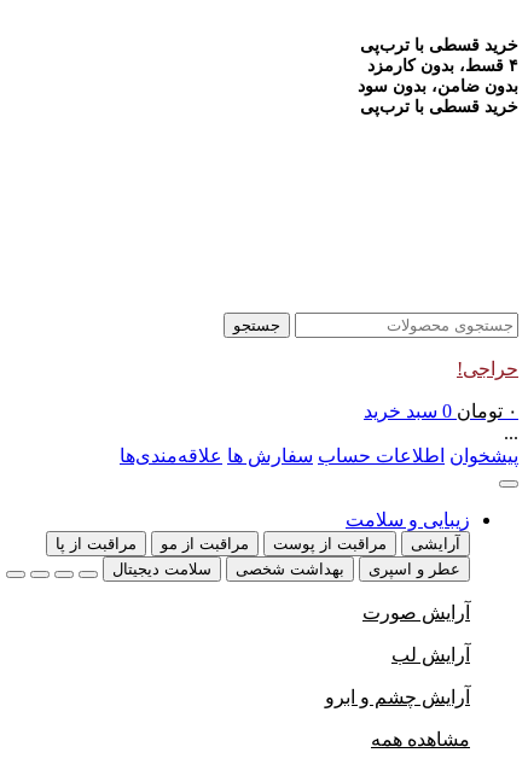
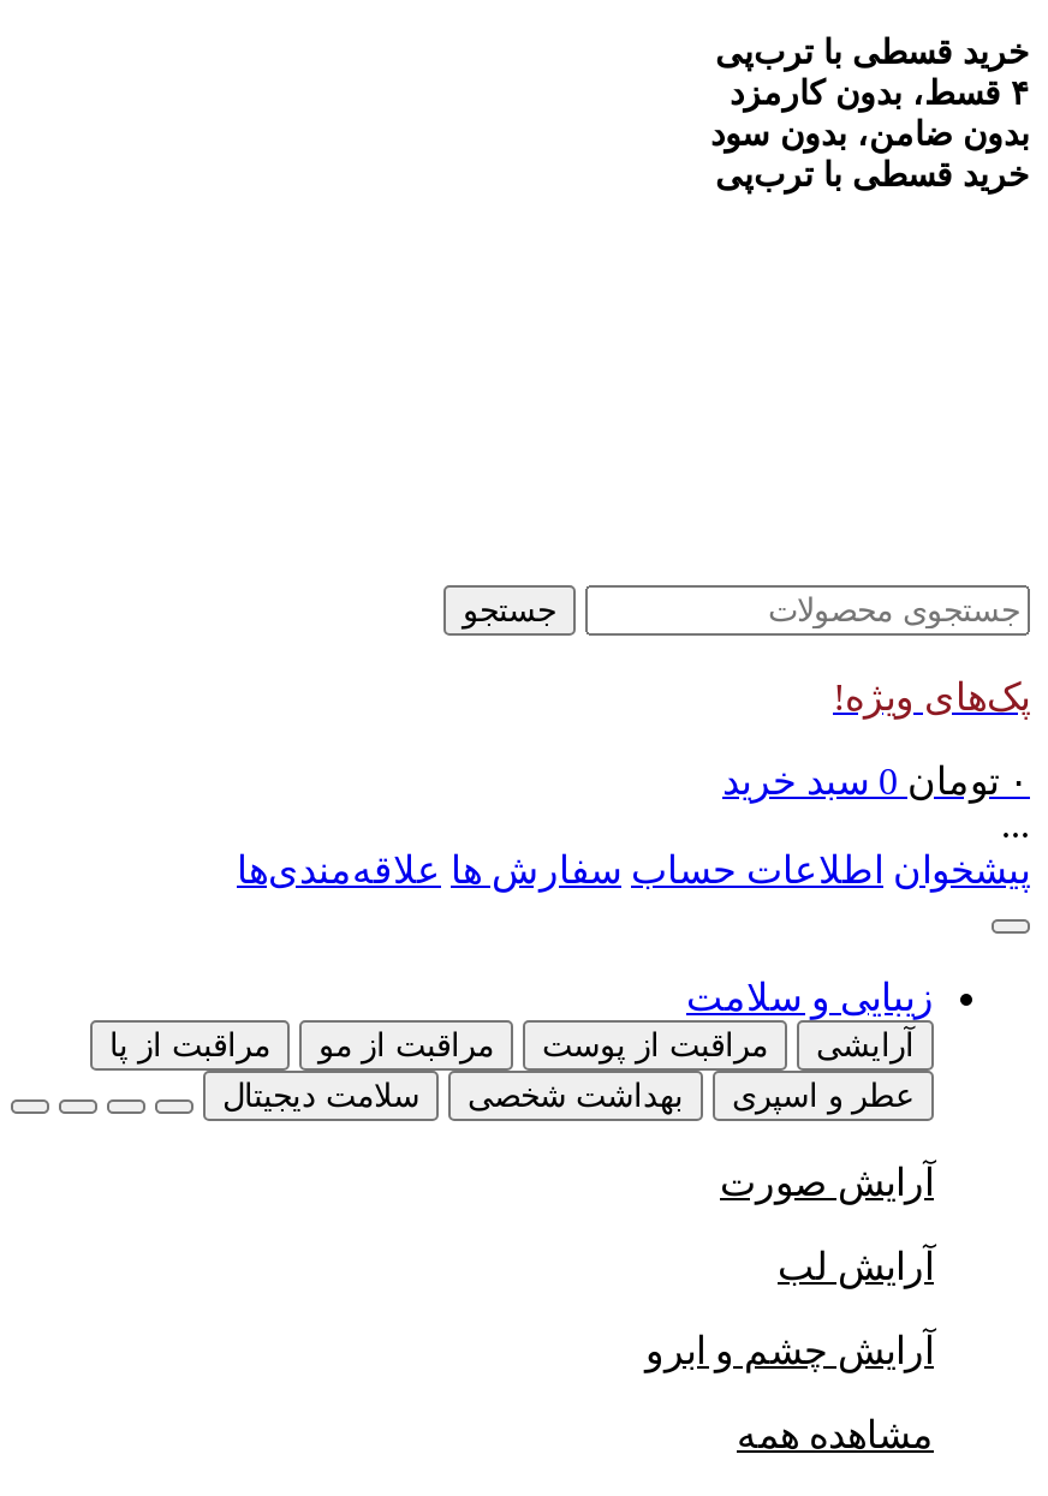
[457,358,518,379] حراجی! -> [833,677,1030,717] پک‌های ویژه!

